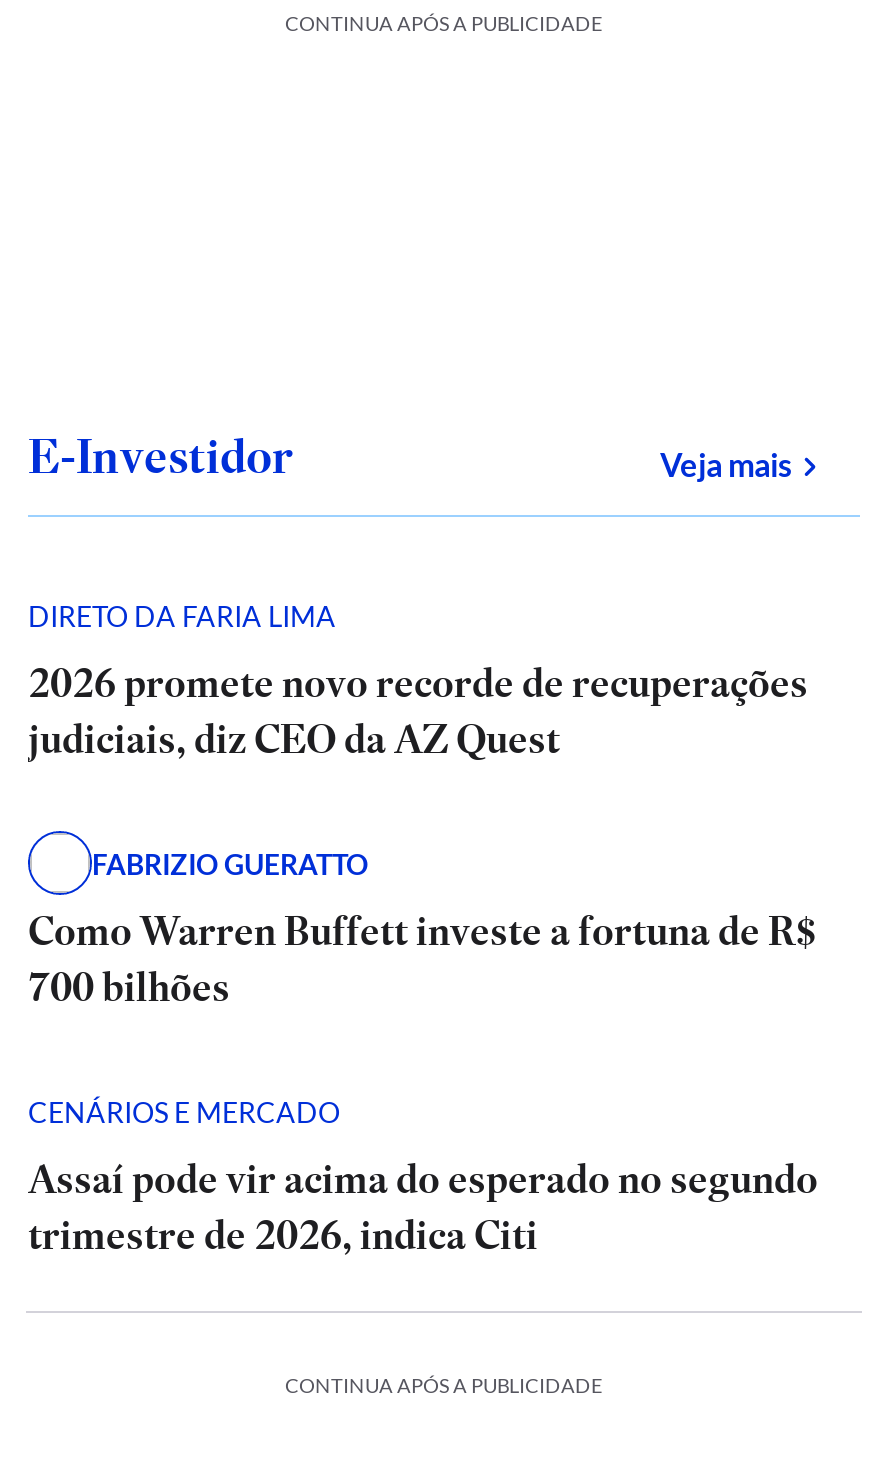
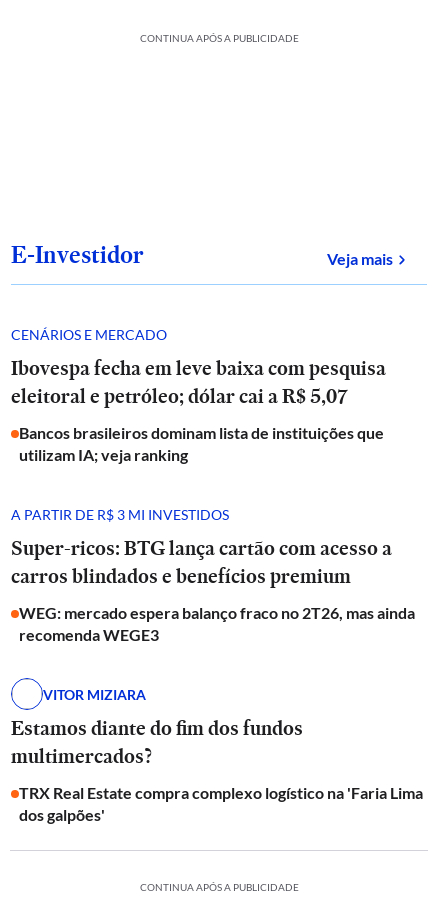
[28,598,816,1015] DIRETO DA FARIA LIMA | 2026 promete novo recorde de recuperações | judiciais, diz CEO da AZ Quest | FABRIZIO GUERATTO | Como Warren Buffett investe a fortuna de R$ | 700 bilhões -> none
moved [28,1094,340,1128] -> [11,325,167,342]: CENÁRIOS E MERCADO
[28,1151,818,1263] Assaí pode vir acima do esperado no segundo | trimestre de 2026, indica Citi -> [11,354,423,824] Ibovespa fecha em leve baixa com pesquisa | eleitoral e petróleo; dólar cai a R$ 5,07 | Bancos brasileiros dominam lista de instituições que | utilizam IA; veja ranking | A PARTIR DE R$ 3 MI INVESTIDOS | Super-ricos: BTG lança cartão com acesso a | carros blindados e benefícios premium | WEG: mercado espera balanço fraco no 2T26, mas ainda | recomenda WEGE3 | VITOR MIZIARA | Estamos diante do fim dos fundos | multimercados? | TRX Real Estate compra complexo logístico na 'Faria Lima | dos galpões'

